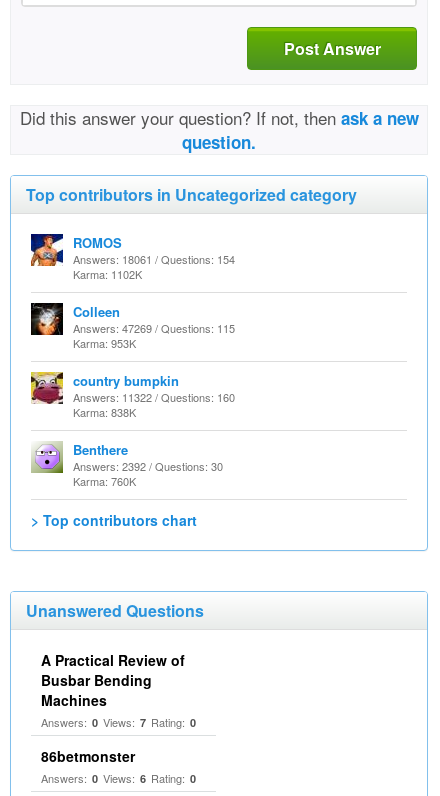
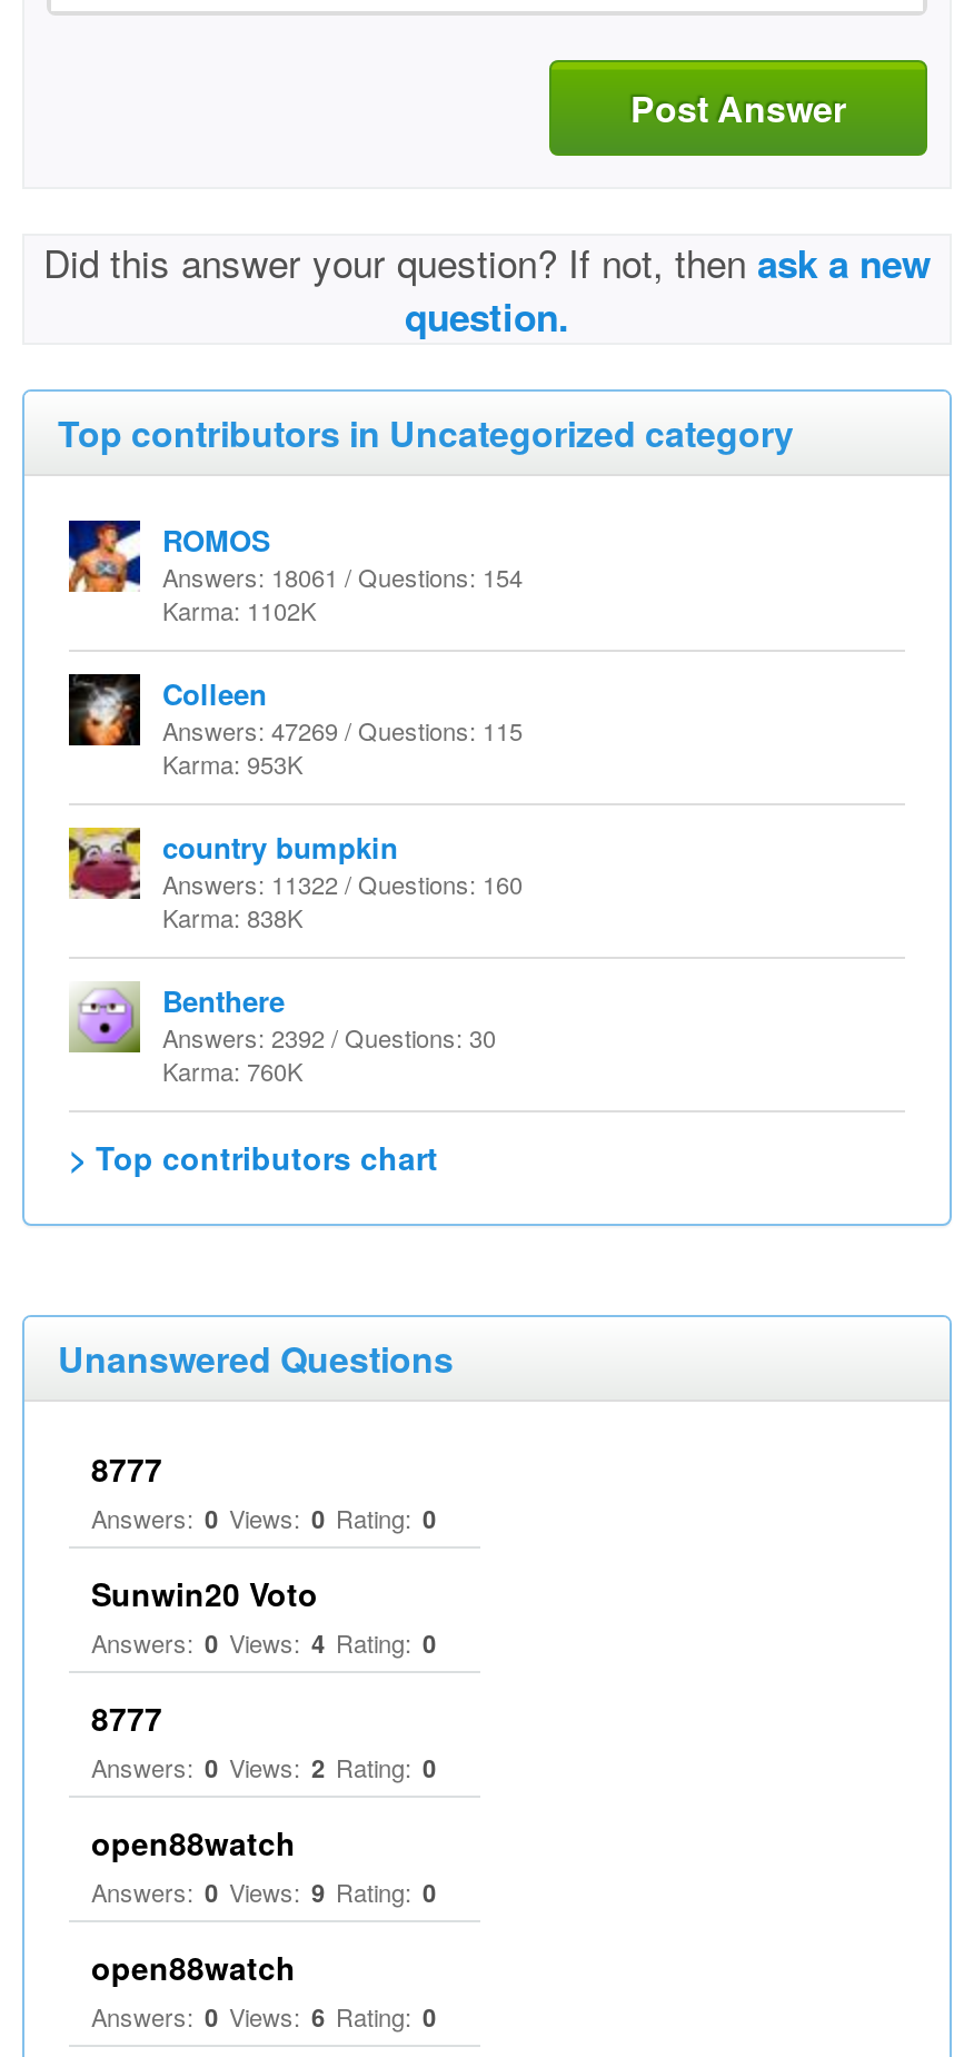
[41,650,196,766] A Practical Review of | Busbar Bending | Machines | Answers: 0 Views: 7 Rating: 0 | 86betmonster -> [91,1446,436,1989] 8777 | Answers: 0 Views: 0 Rating: 0 | Sunwin20 Voto | Answers: 0 Views: 4 Rating: 0 | 8777 | Answers: 0 Views: 2 Rating: 0 | open88watch | Answers: 0 Views: 9 Rating: 0 | open88watch

